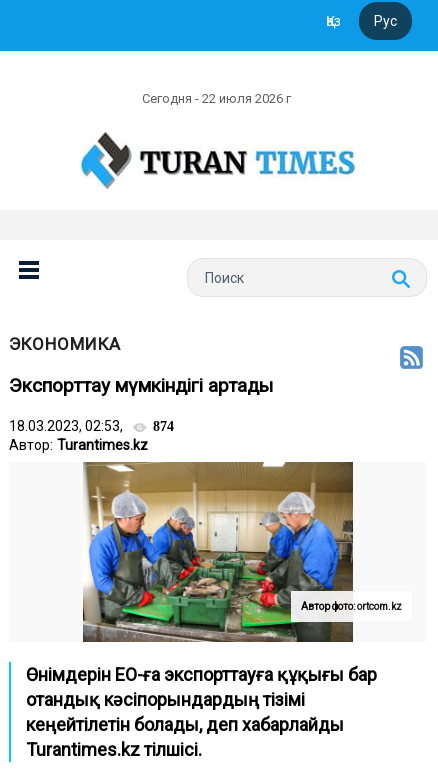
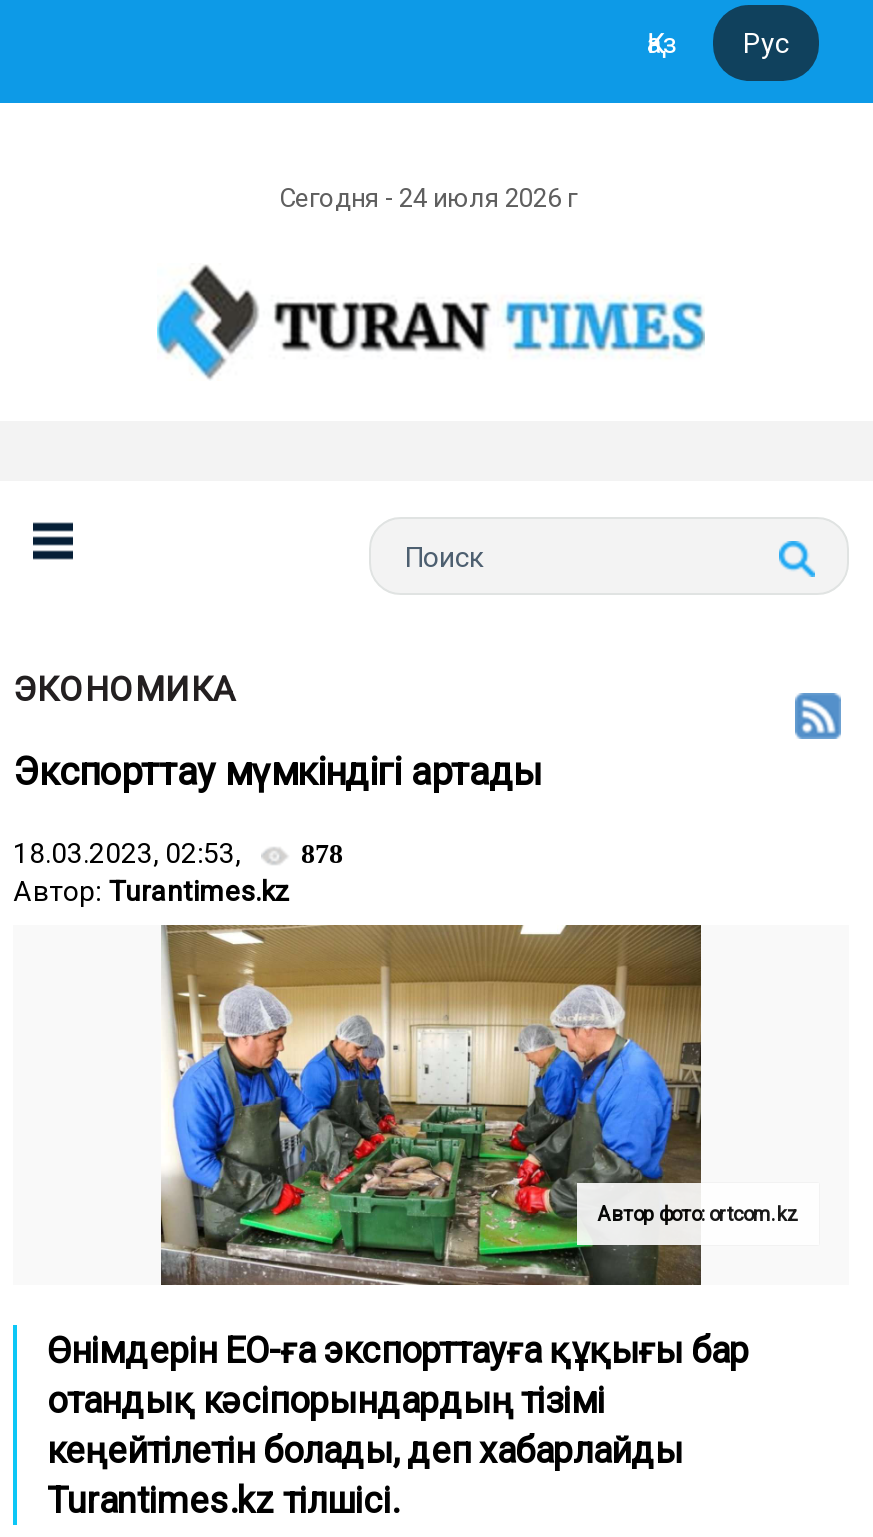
[142,91,294,106] Сегодня - 22 июля 2026 г -> [279,183,583,213] Сегодня - 24 июля 2026 г
[9,418,174,434] 18.03.2023, 02:53, 874 -> [13,837,343,869] 18.03.2023, 02:53, 878

